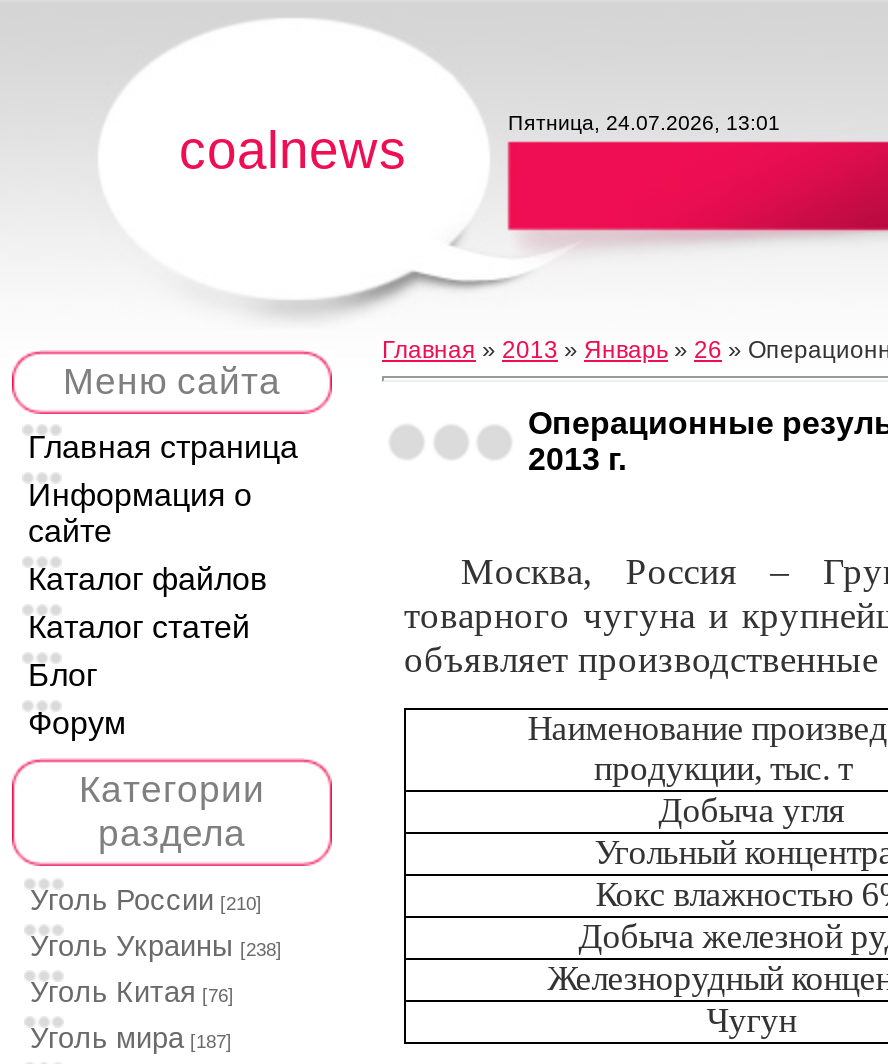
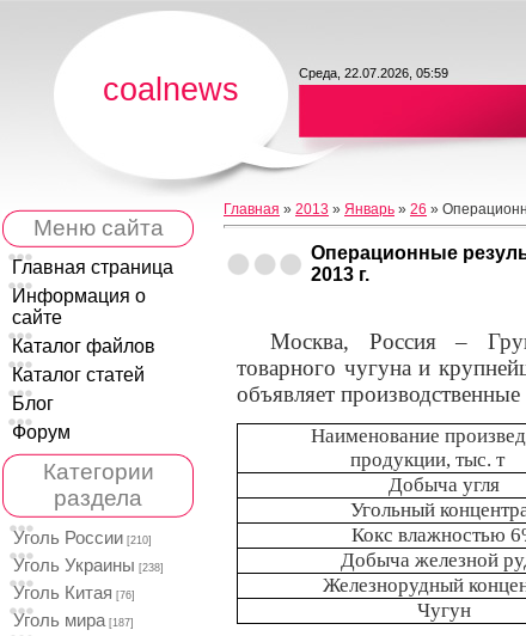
[508,110,780,134] Пятница, 24.07.2026, 13:01 -> [299,66,448,80] Среда, 22.07.2026, 05:59

